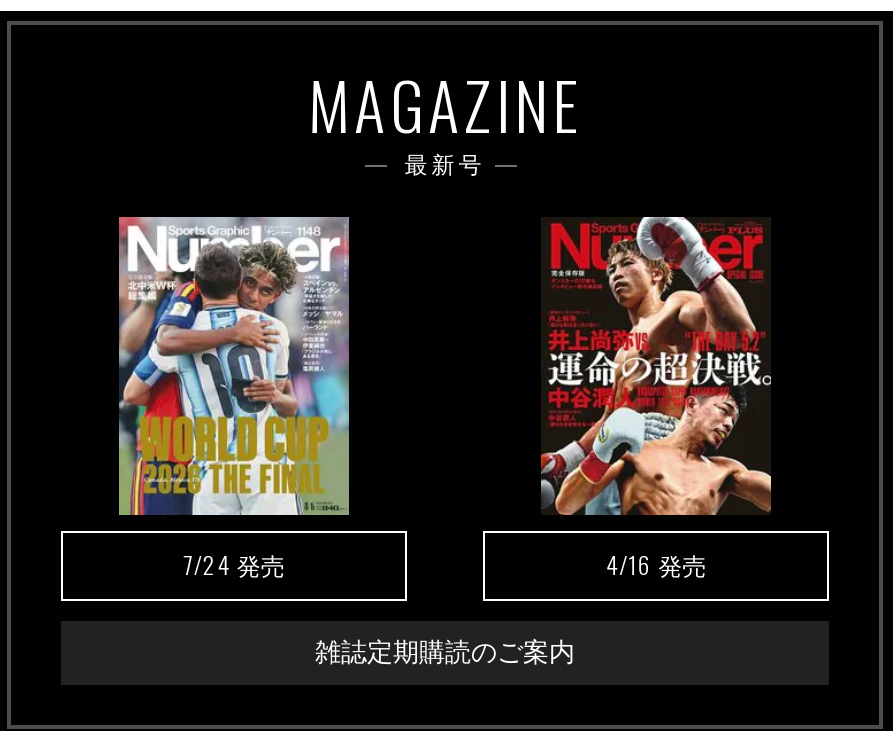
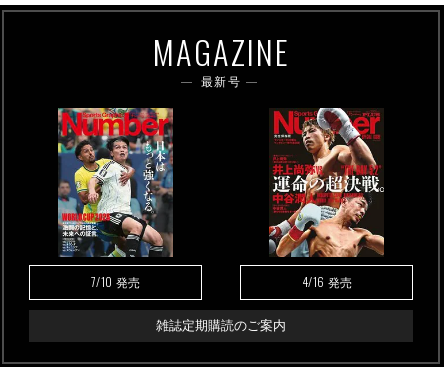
[117,215,351,582] [image] | 7/24発売 -> [58,107,173,290] [image] | 7/10発売

